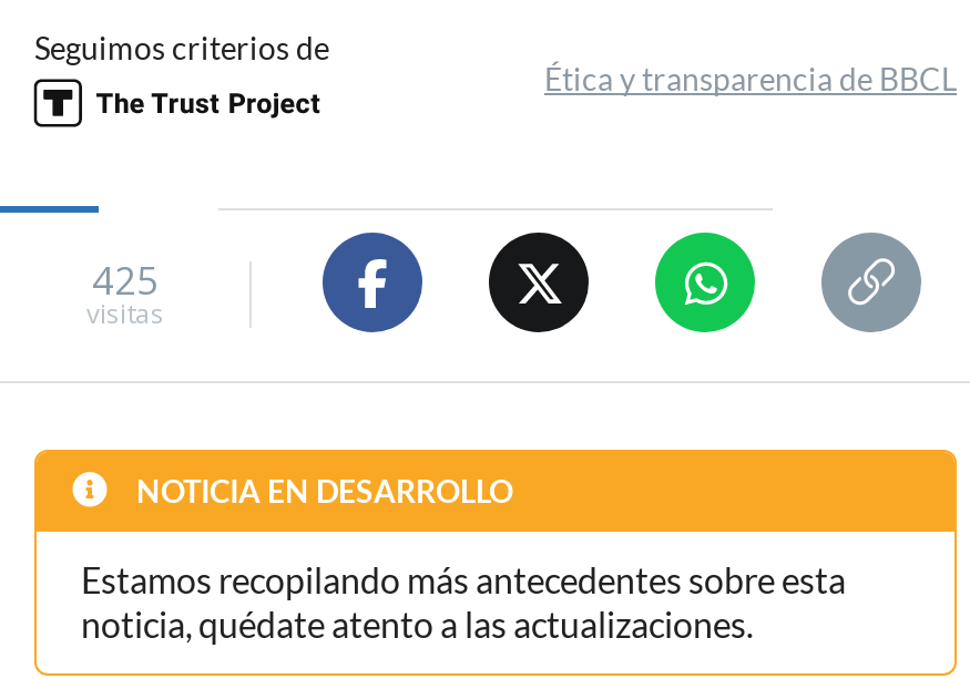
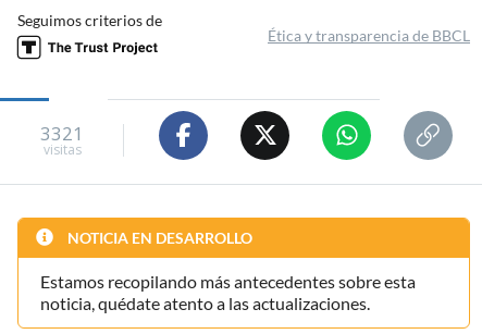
[92,255,159,306] 425 -> [40,121,84,146] 3321

